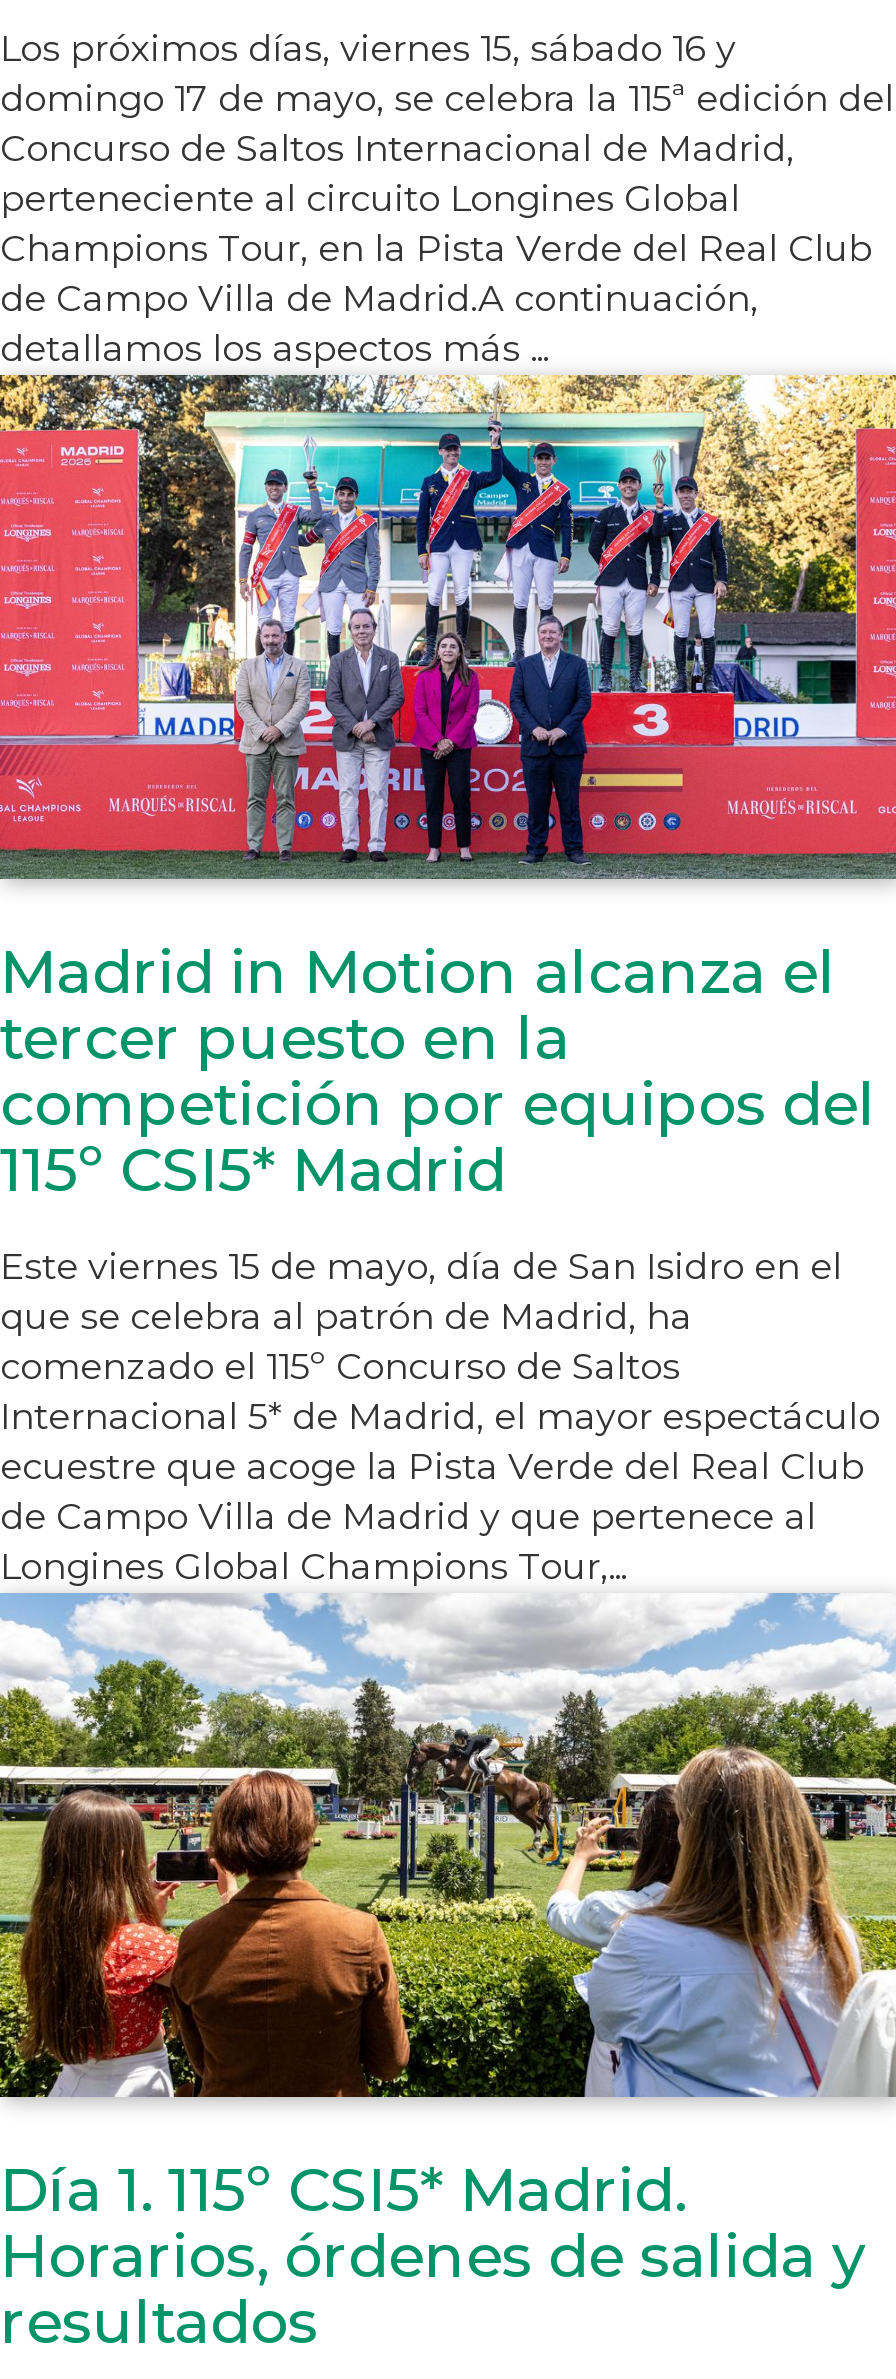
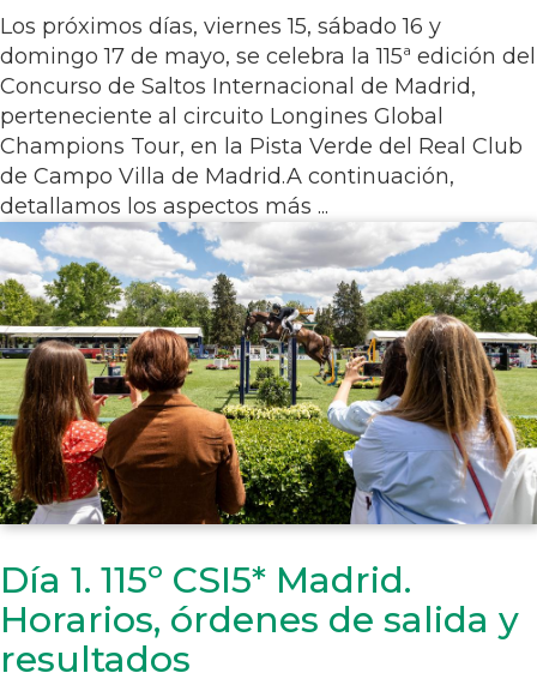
[0,373,890,1588] [image] | Madrid in Motion alcanza el | tercer puesto en la | competición por equipos del | 115º CSI5* Madrid | Este viernes 15 de mayo, día de San Isidro en el | que se celebra al patrón de Madrid, ha | comenzado el 115º Concurso de Saltos | Internacional 5* de Madrid, el mayor espectáculo | ecuestre que acoge la Pista Verde del Real Club | de Campo Villa de Madrid y que pertenece al | Longines Global Champions Tour,... -> none

